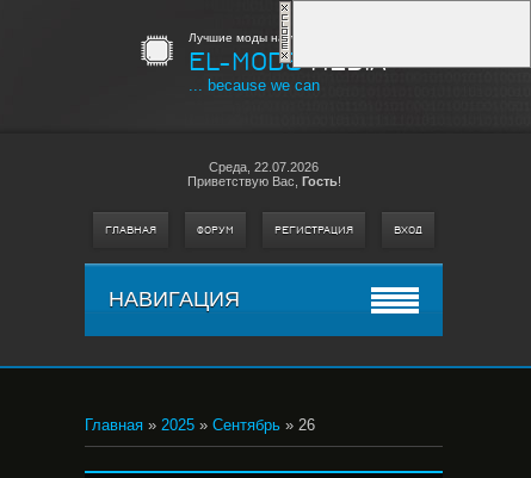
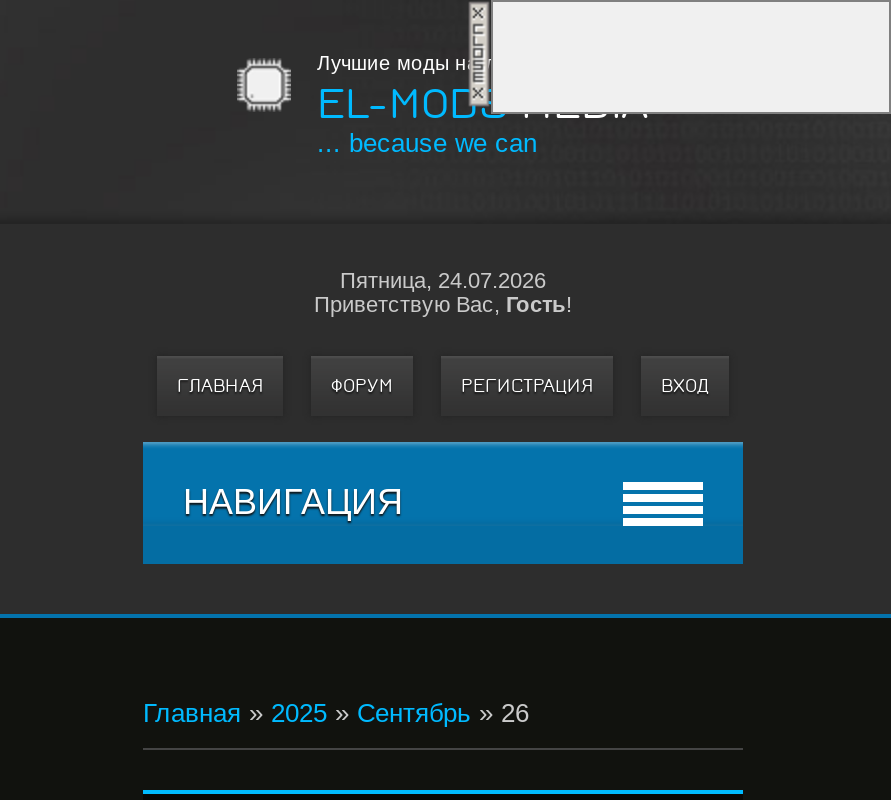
[209,160,319,174] Среда, 22.07.2026 -> [340,268,546,292] Пятница, 24.07.2026

